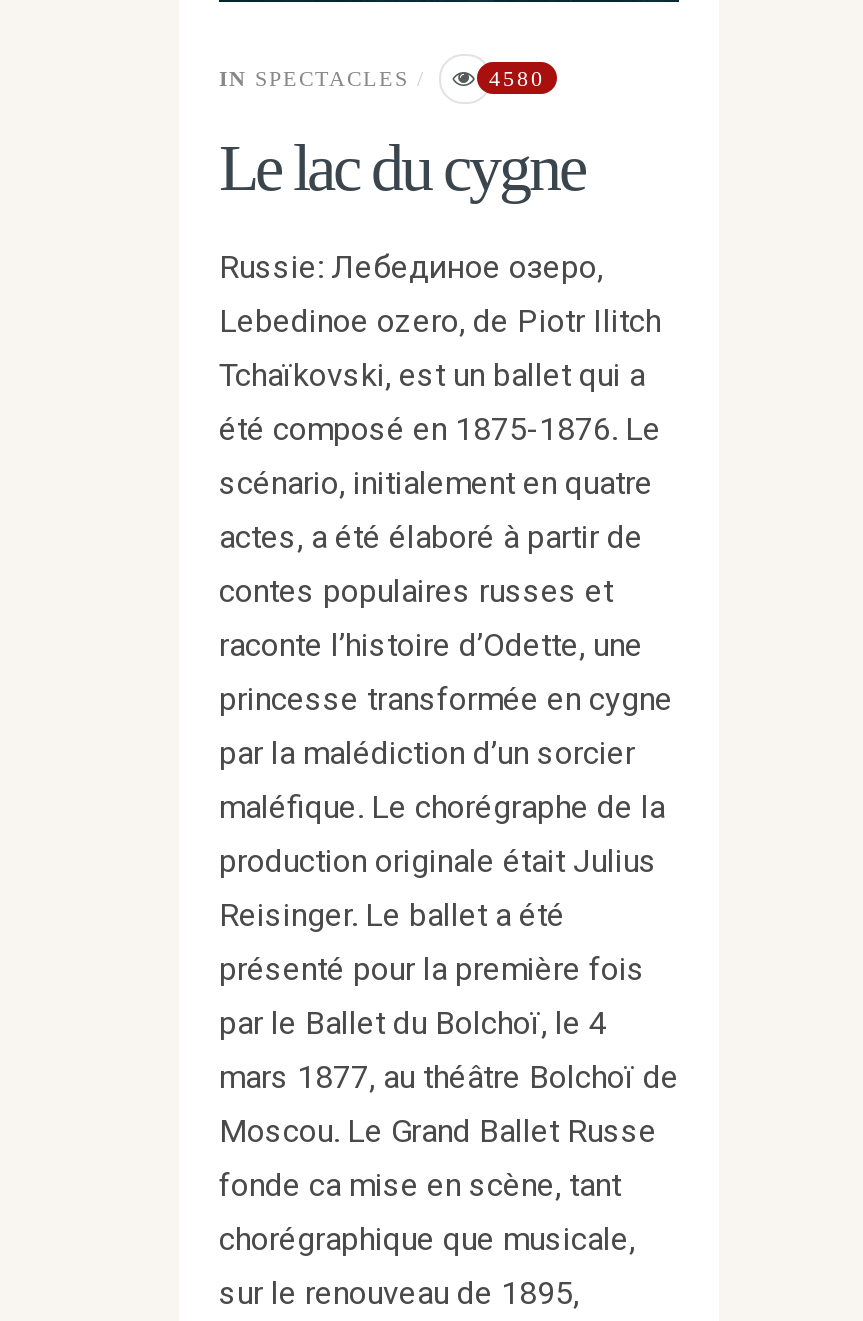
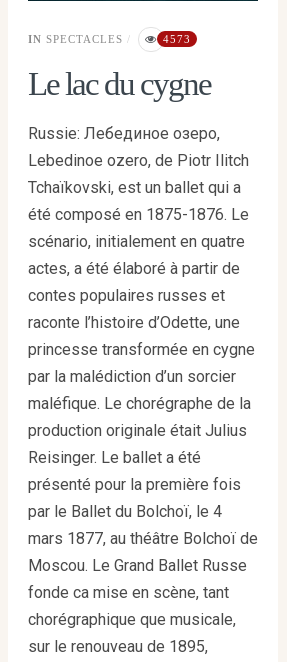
[489,66,545,90] 4580 -> [163,33,191,45] 4573

